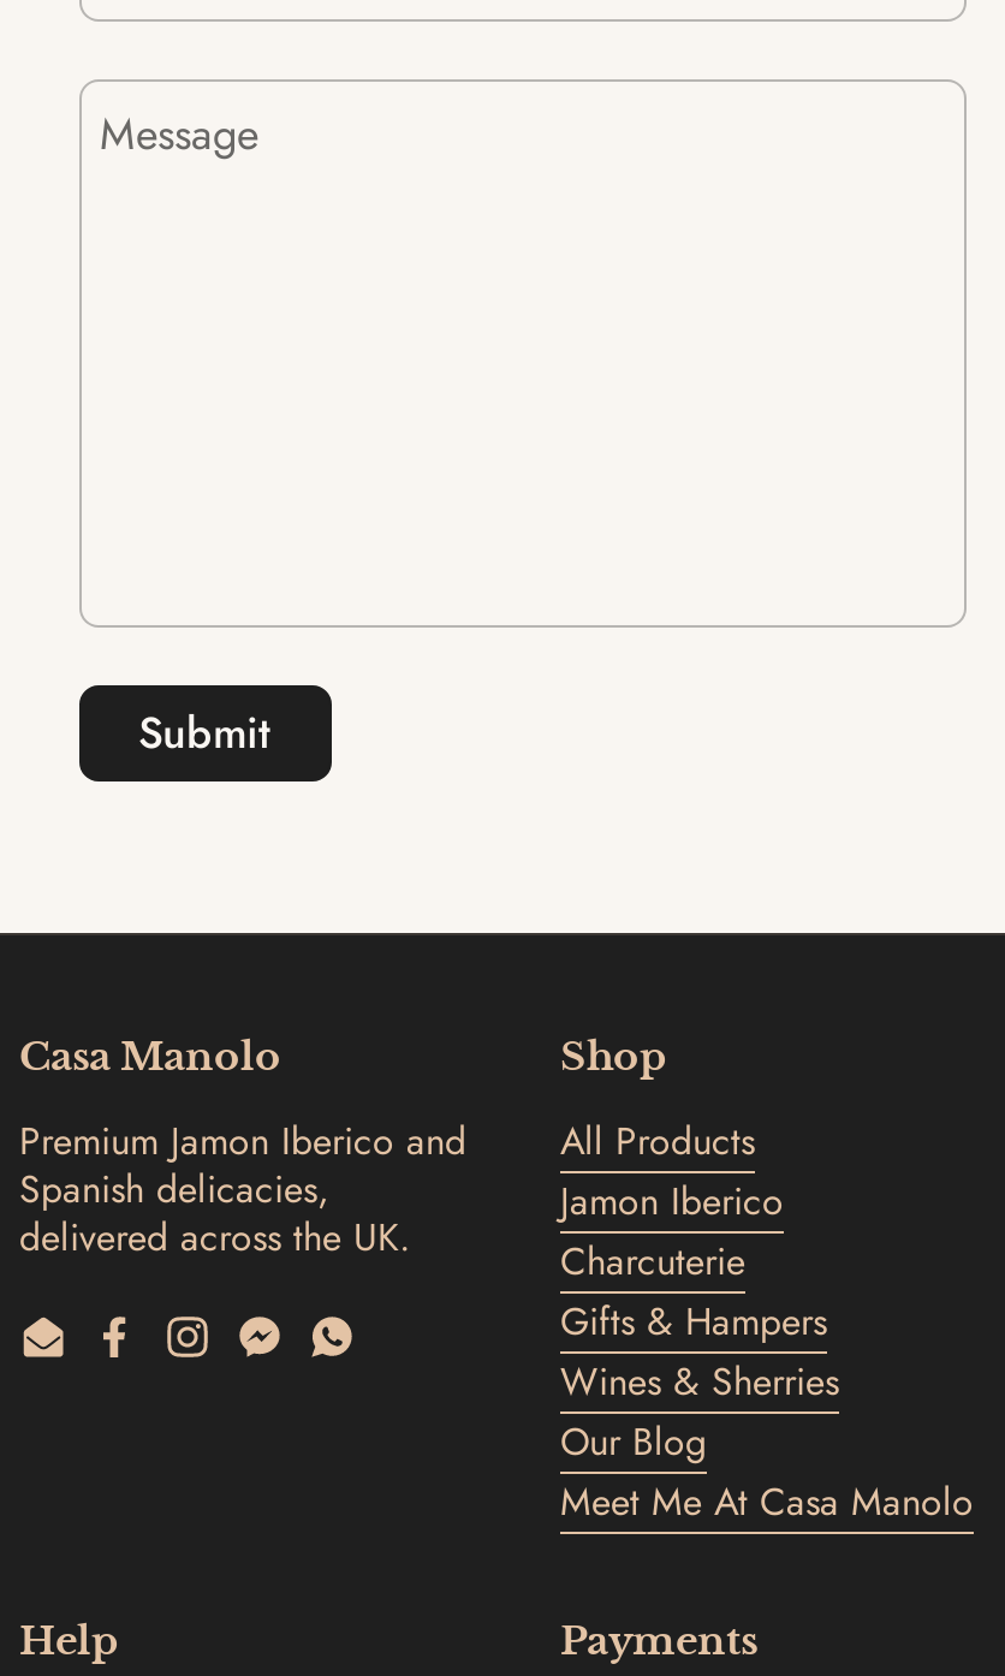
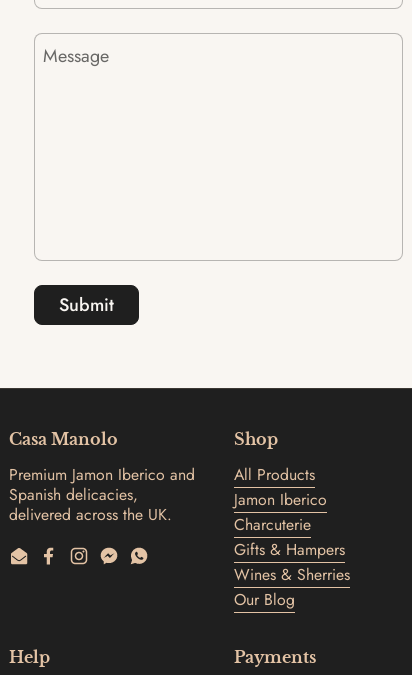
[560,1475,974,1530] Meet Me At Casa Manolo -> none

